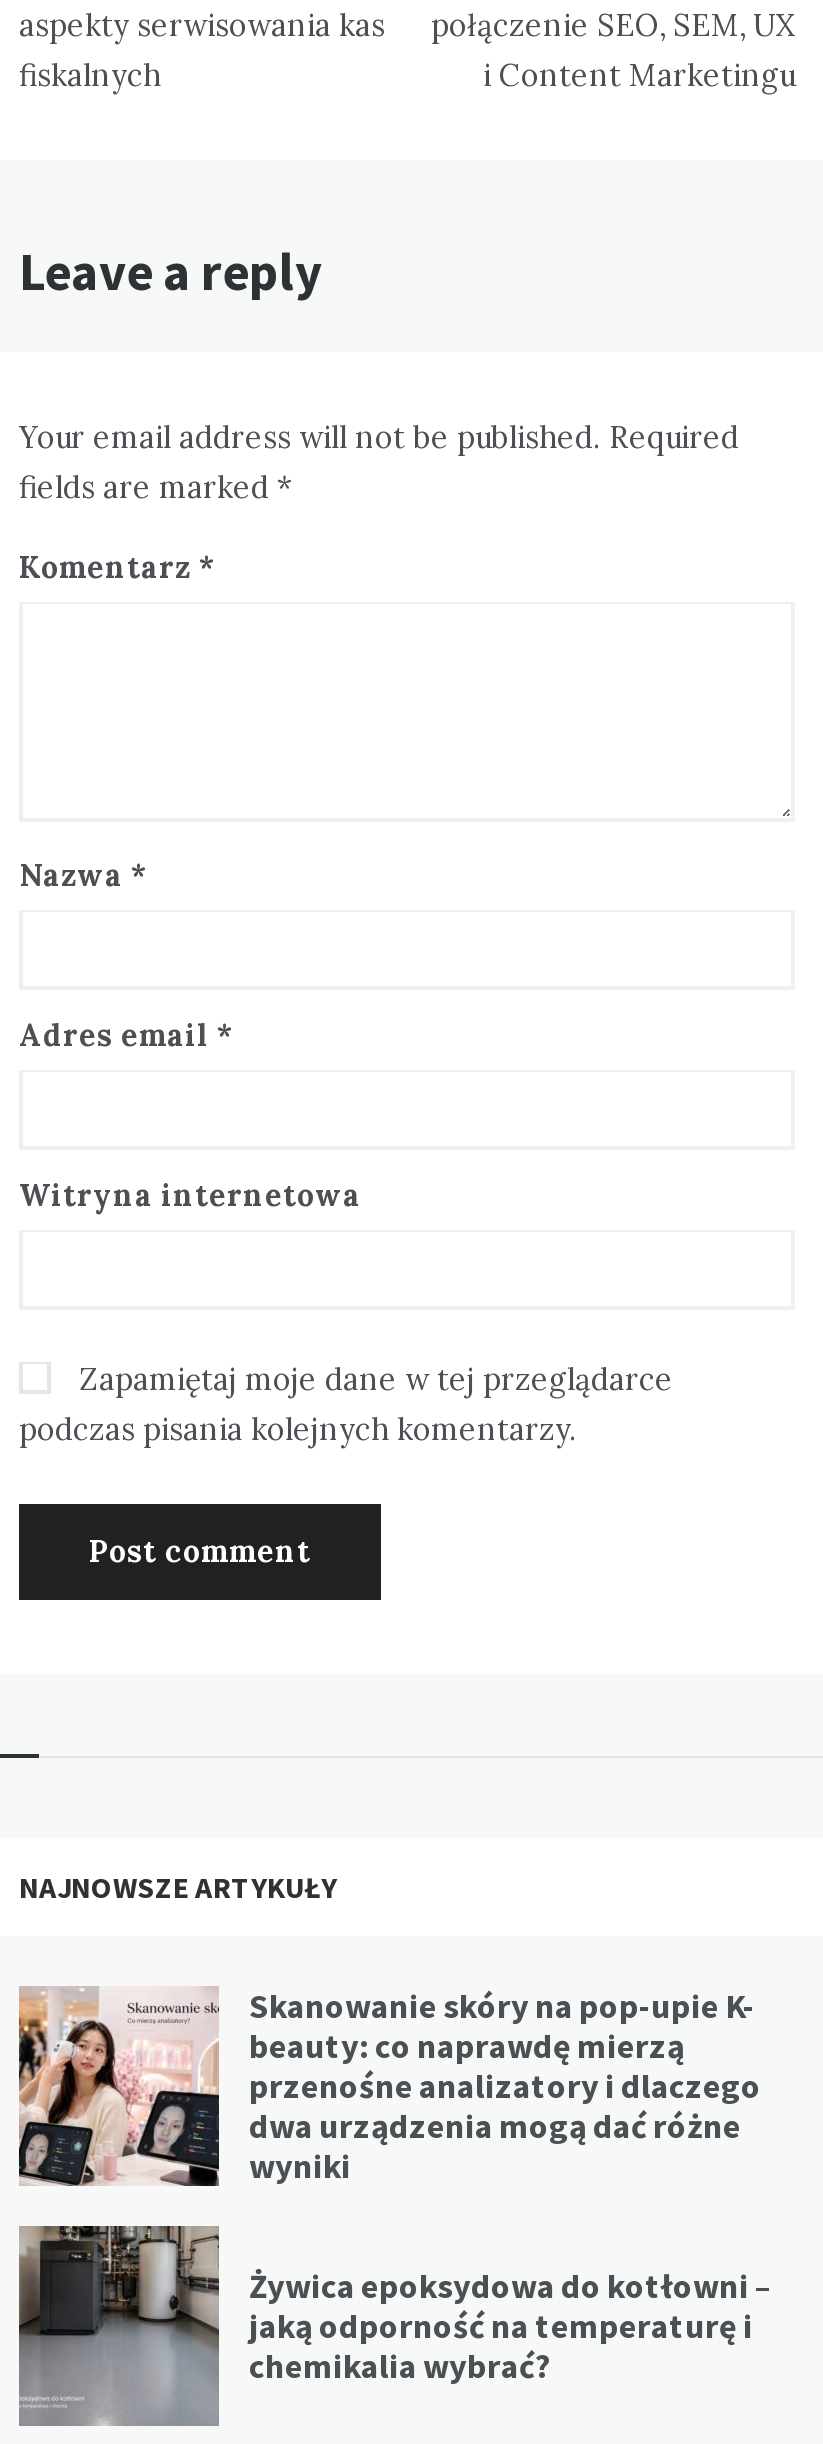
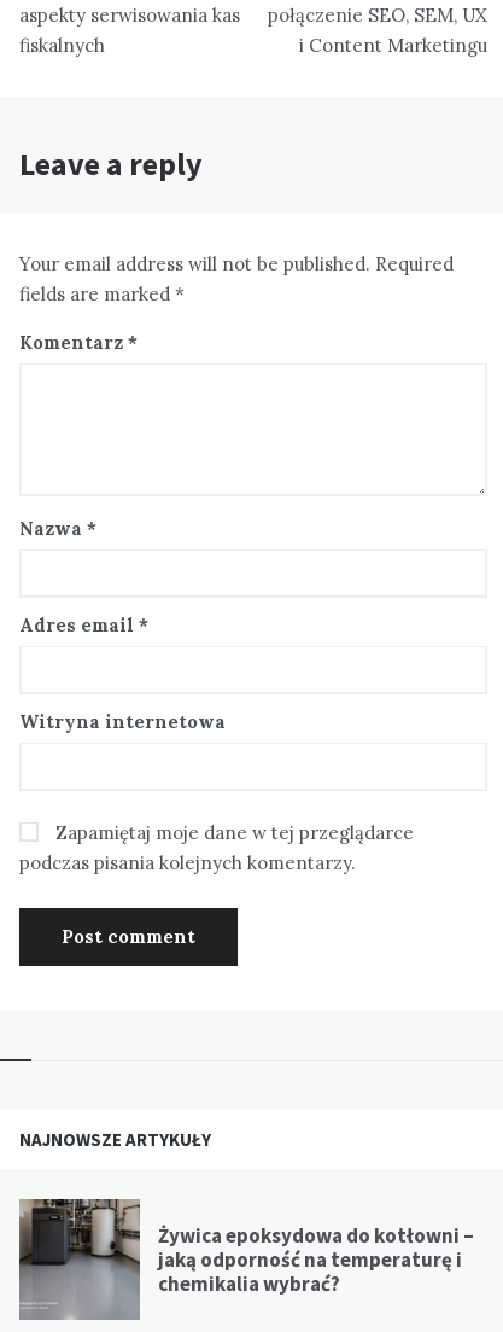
[19,1983,761,2187] [image] | Skanowanie skóry na pop-upie K- | beauty: co naprawdę mierzą | przenośne analizatory i dlaczego | dwa urządzenia mogą dać różne | wyniki -> none

